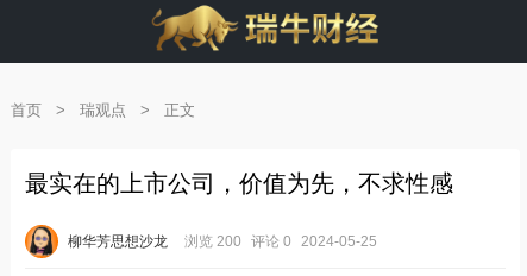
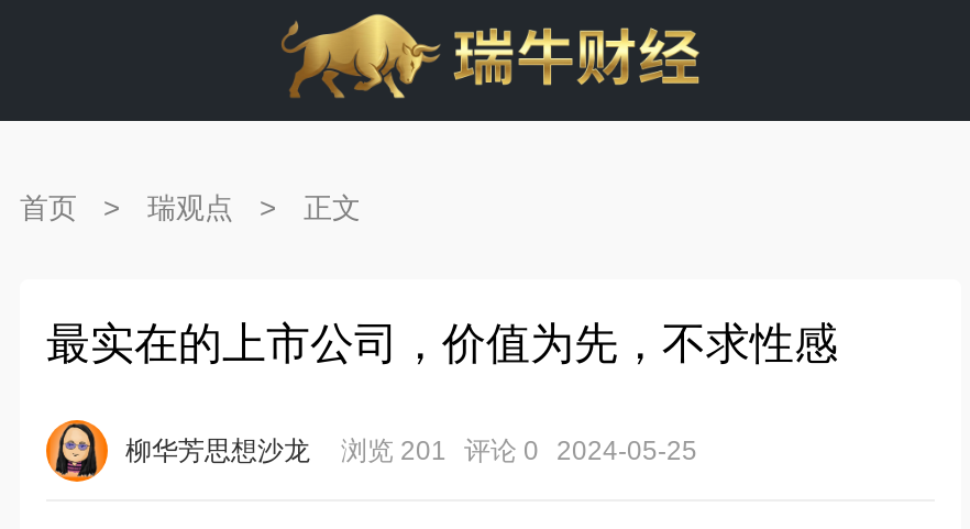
[68,233,377,250] 柳华芳思想沙龙 浏览 200 评论 0 2024-05-25 -> [125,436,697,466] 柳华芳思想沙龙 浏览 201 评论 0 2024-05-25

